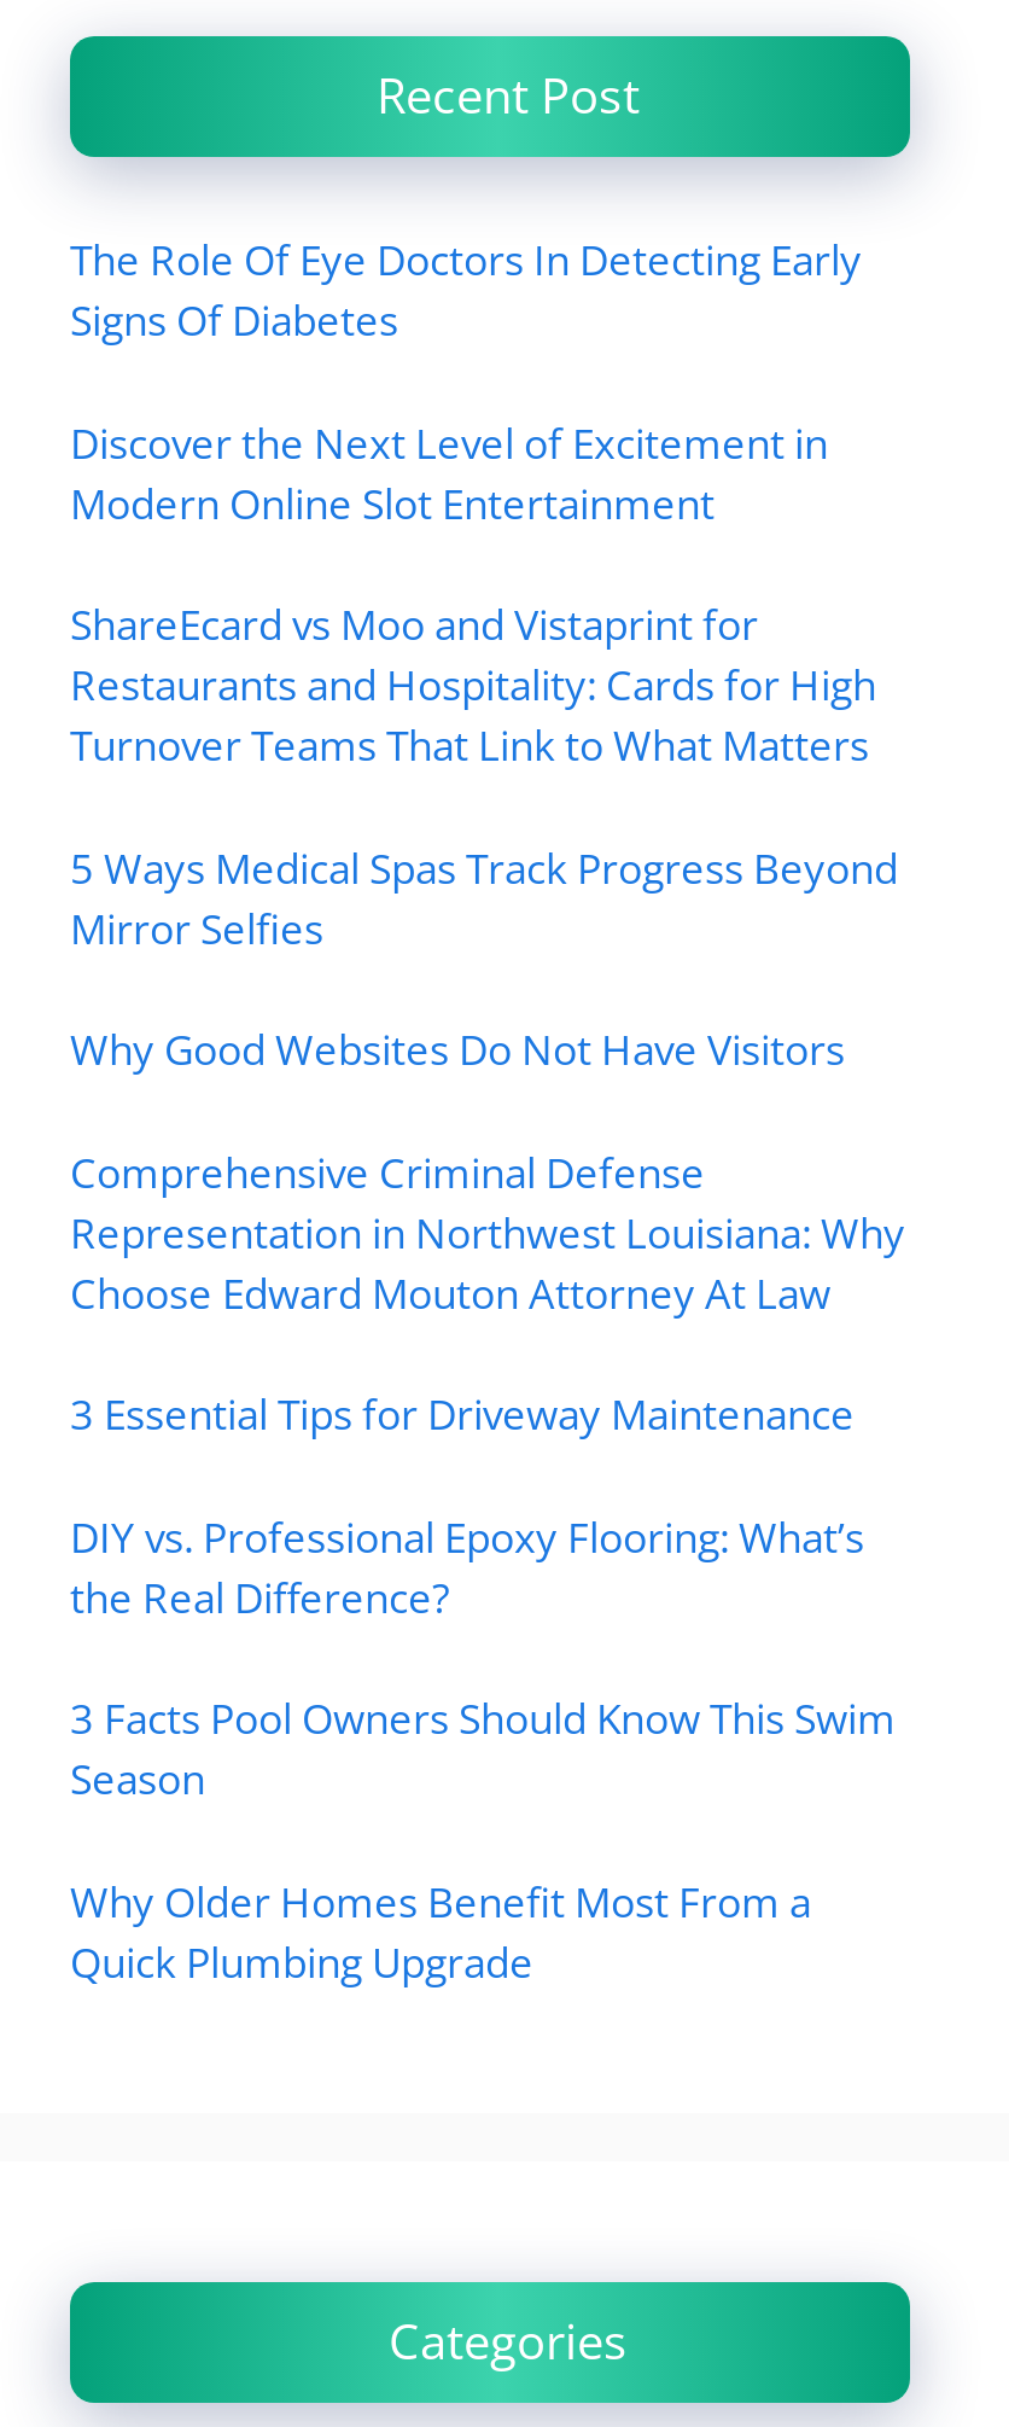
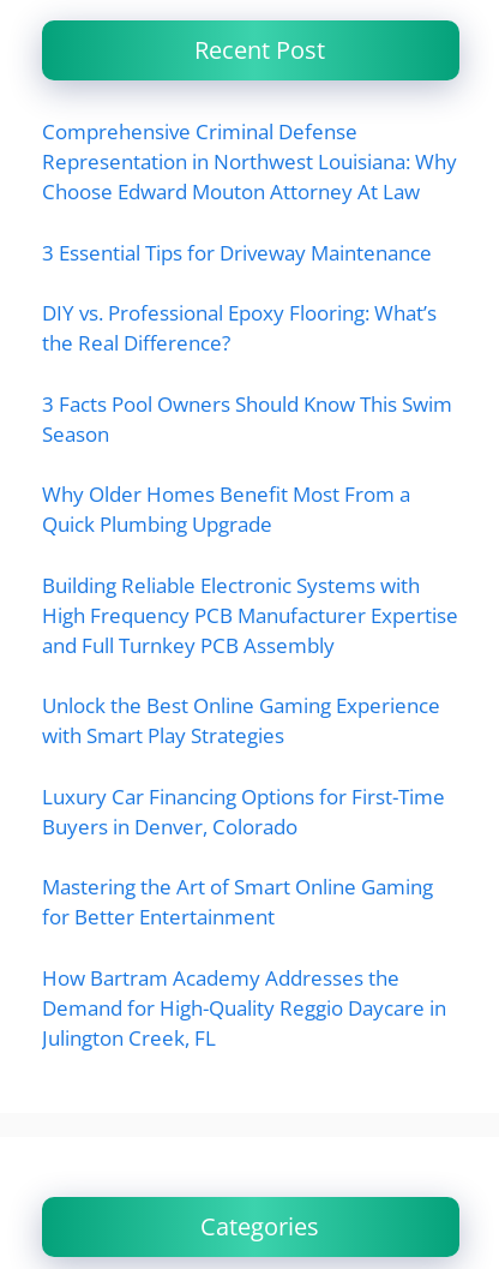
[70,232,898,1077] The Role Of Eye Doctors In Detecting Early | Signs Of Diabetes | Discover the Next Level of Excitement in | Modern Online Slot Entertainment | ShareEcard vs Moo and Vistaprint for | Restaurants and Hospitality: Cards for High | Turnover Teams That Link to What Matters | 5 Ways Medical Spas Track Progress Beyond | Mirror Selfies | Why Good Websites Do Not Have Visitors -> none
moved [70,1143,905,1989] -> [42,118,457,538]: Comprehensive Criminal Defense | Representation in Northwest Louisiana: Why | Choose Edward Mouton Attorney At Law | ... | Why Older Homes Benefit Most From a | Quick Plumbing Upgrade
none -> [42,571,458,1051] Building Reliable Electronic Systems with | High Frequency PCB Manufacturer Expertise | and Full Turnkey PCB Assembly | Unlock the Best Online Gaming Experience | with Smart Play Strategies | Luxury Car Financing Options for First-Time | Buyers in Denver, Colorado | Mastering the Art of Smart Online Gaming | for Better Entertainment | How Bartram Academy Addresses the | Demand for High-Quality Reggio Daycare in | Julington Creek, FL

